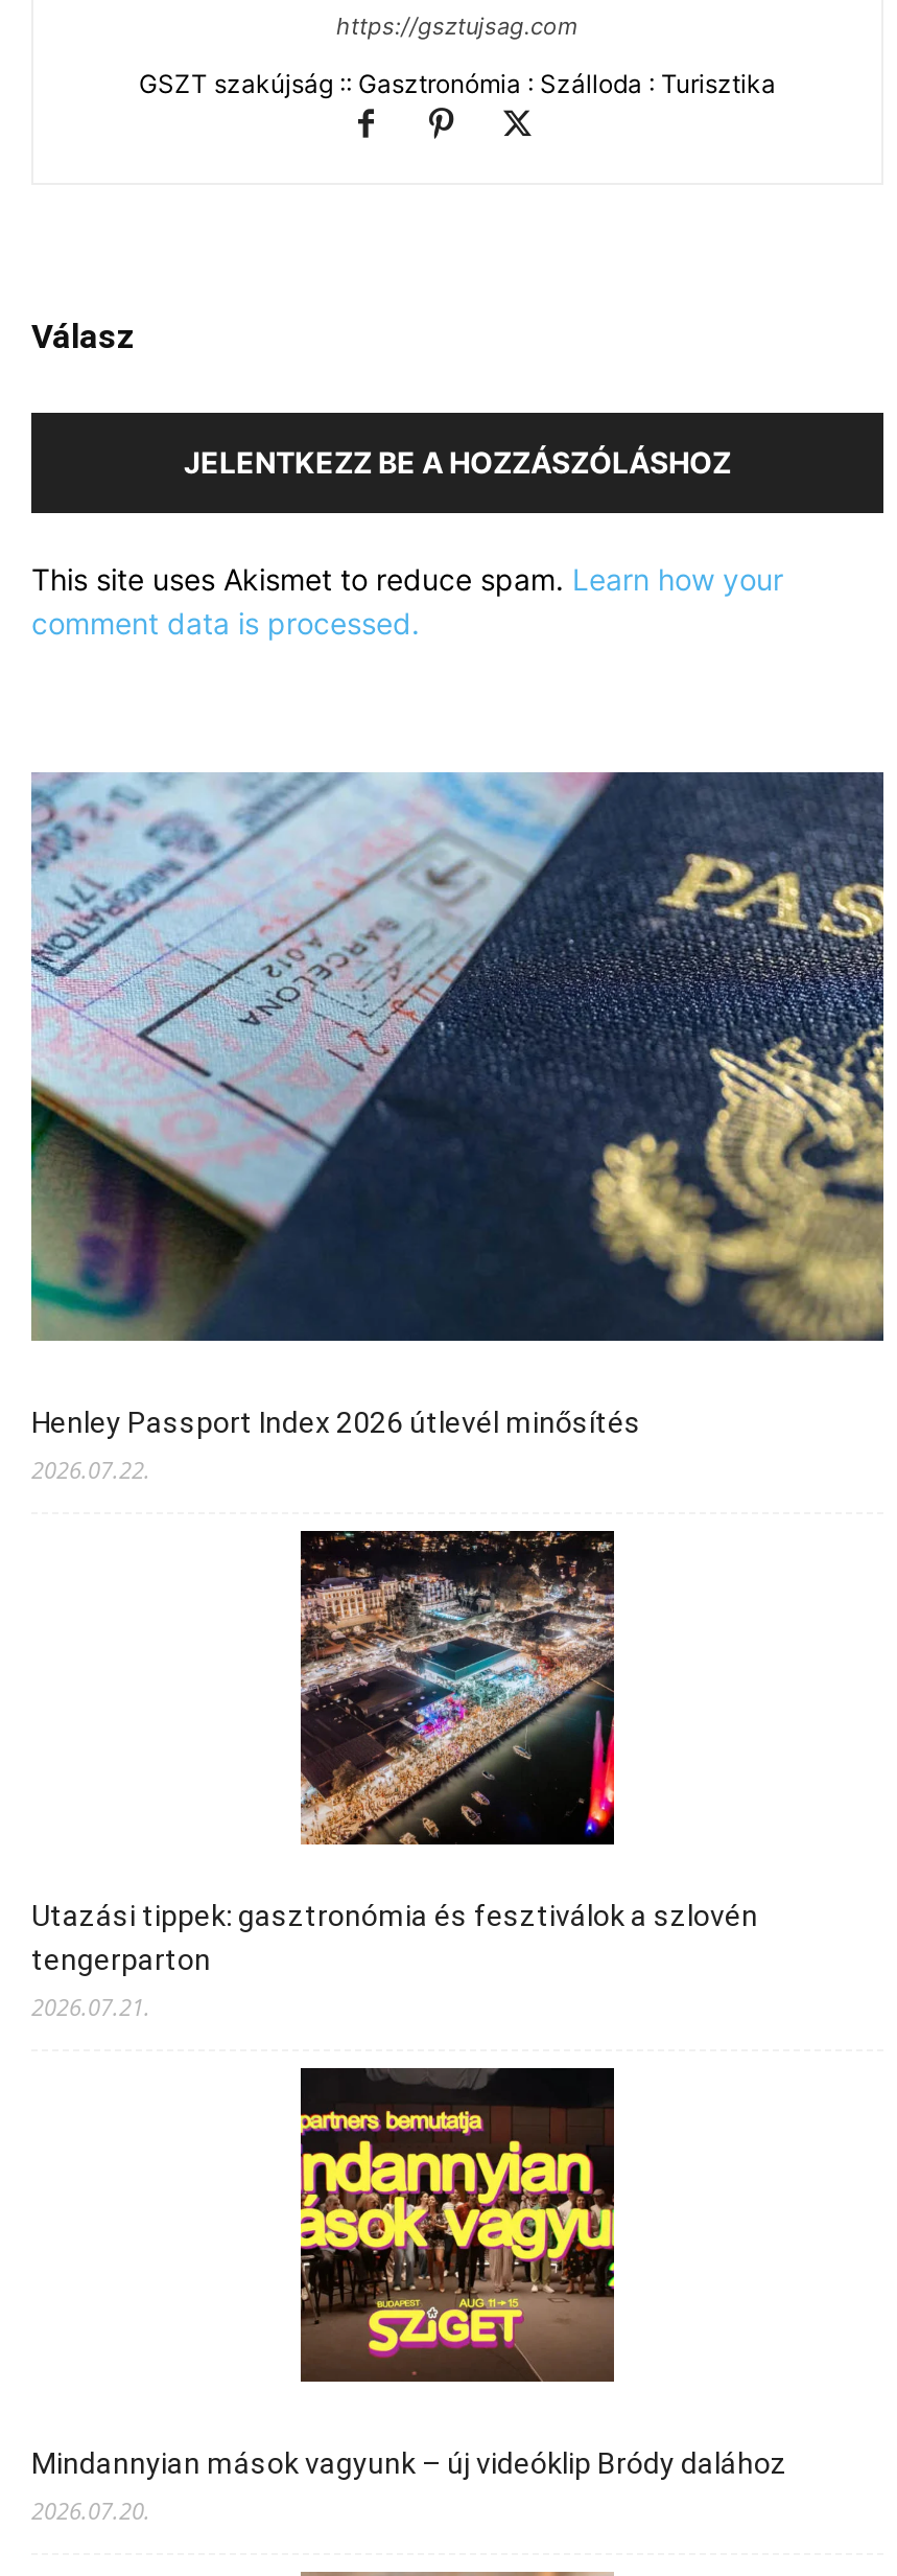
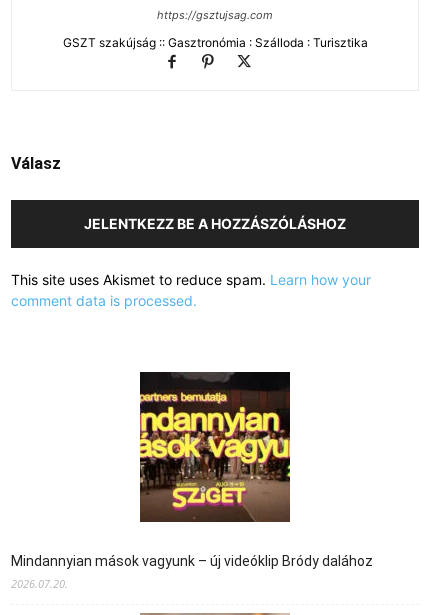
[29,770,886,1485] [image] | Henley Passport Index 2026 útlevél minősítés | 2026.07.22. -> none
[31,1529,758,2022] [image] | Utazási tippek: gasztronómia és fesztiválok a szlovén | tengerparton | 2026.07.21. -> none

